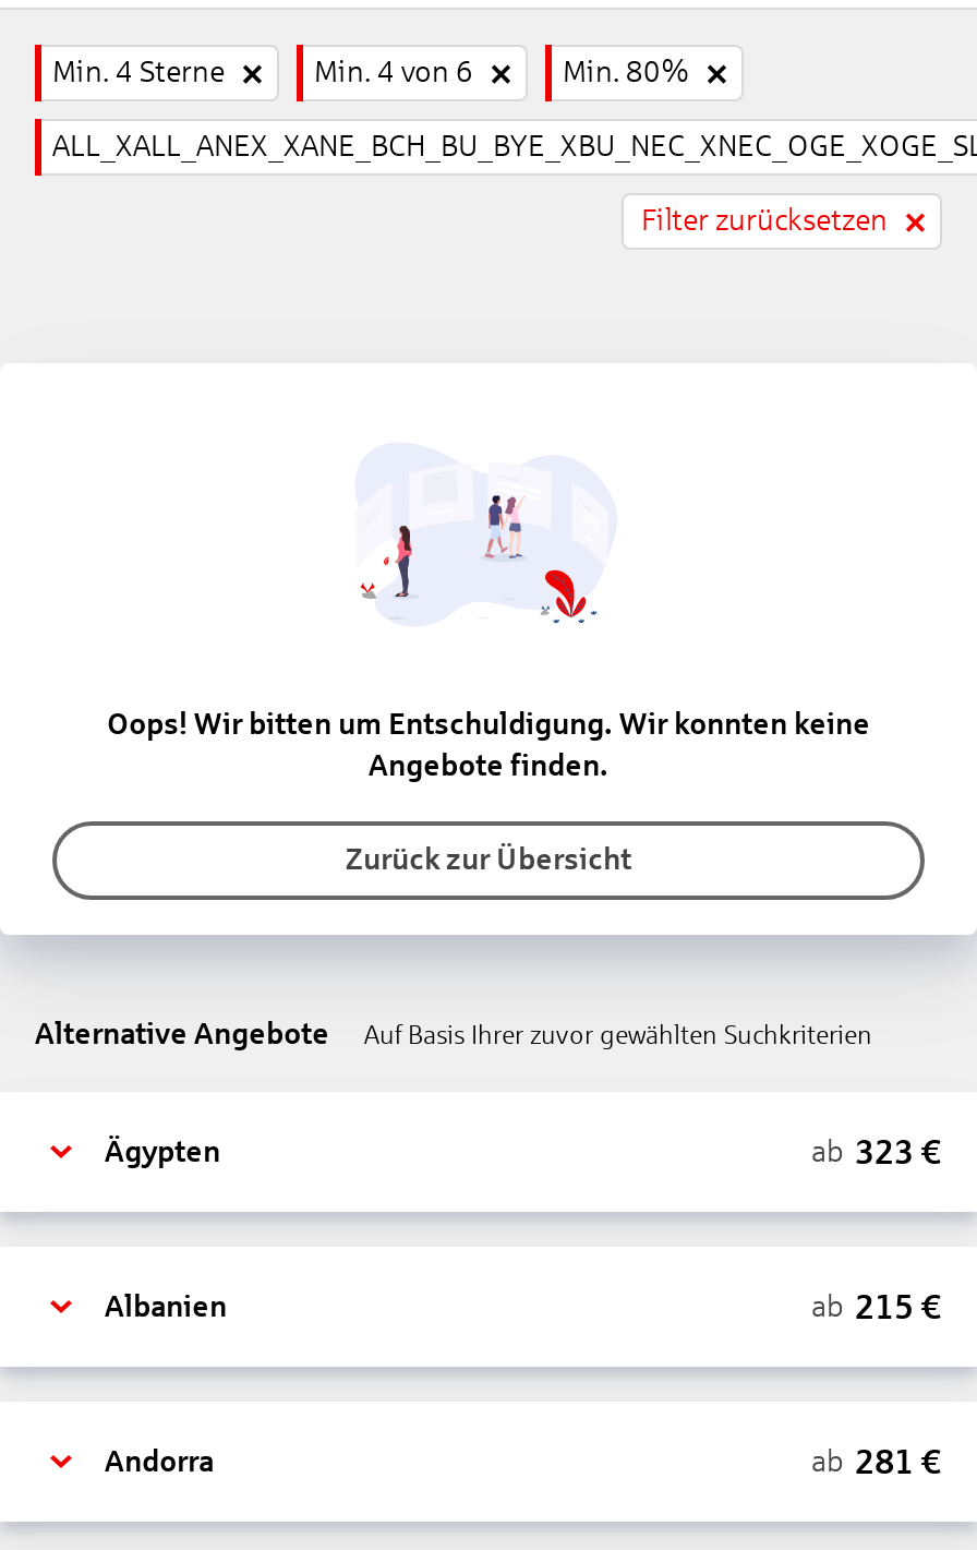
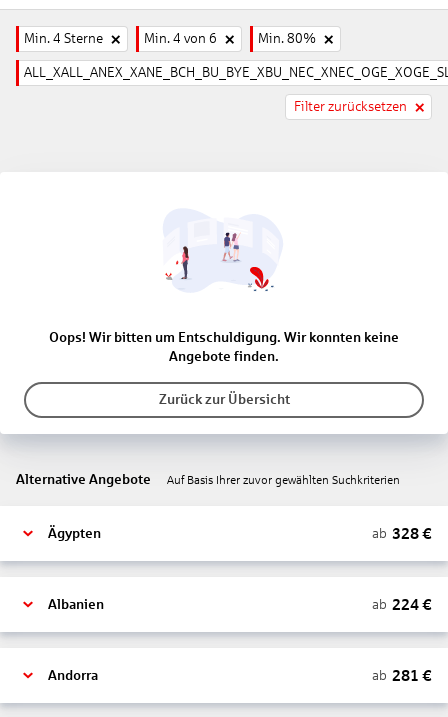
[811,1132,942,1169] ab 323 € -> [372,524,432,541] ab 328 €
[811,1287,942,1324] ab 215 € -> [372,595,432,612] ab 224 €

